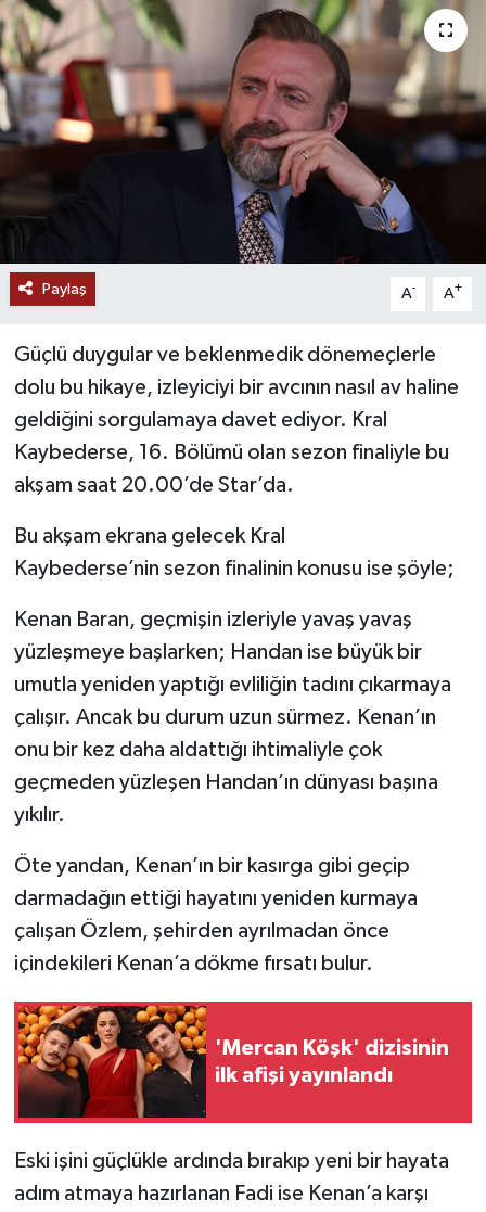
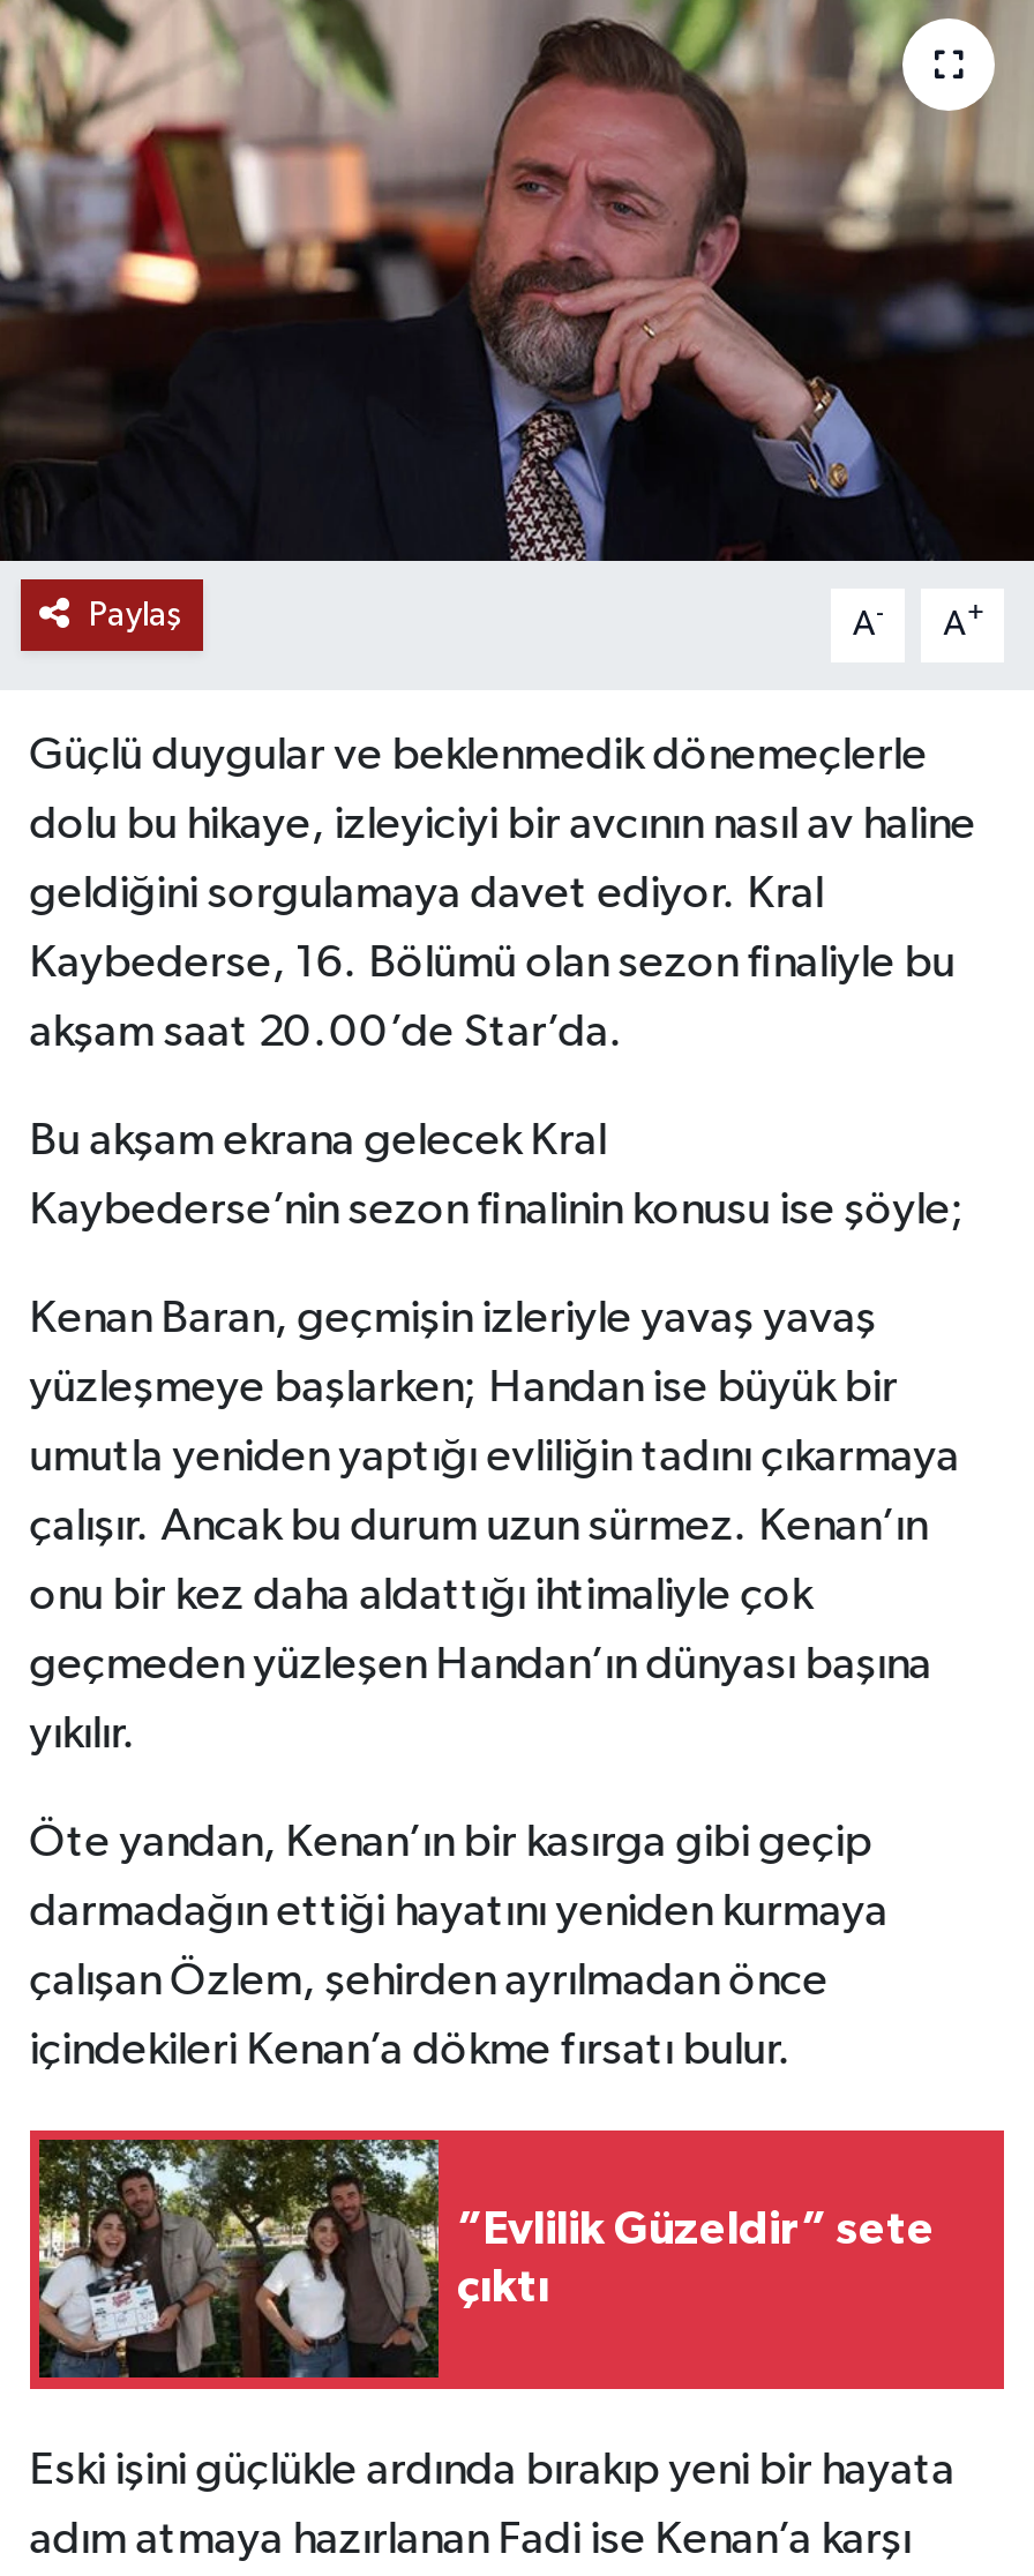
[18,1005,449,1118] [image] | 'Mercan Köşk' dizisinin | ilk afişi yayınlandı -> [37,2137,935,2380] [image] | ”Evlilik Güzeldir” sete | çıktı

